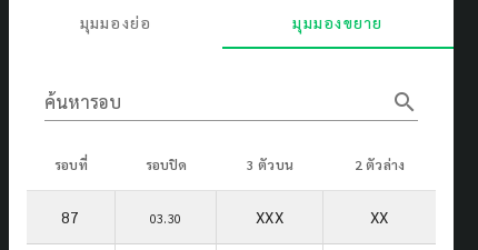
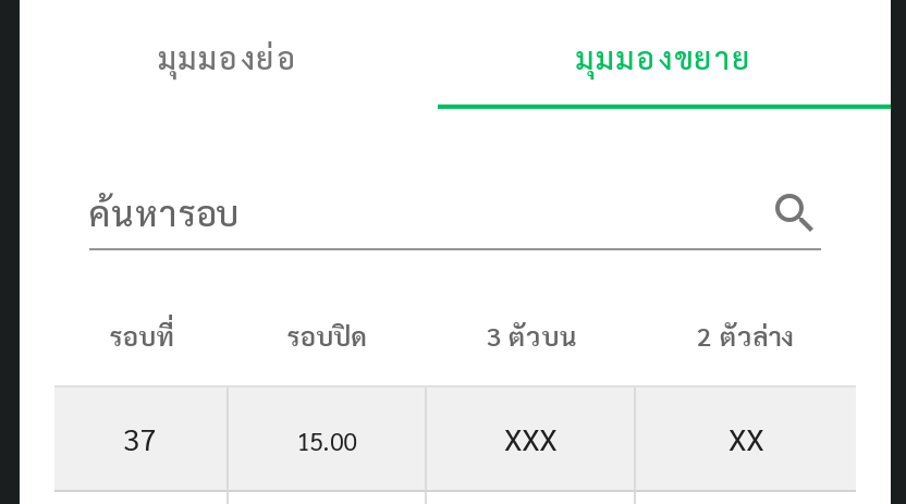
[62,206,80,226] 87 -> [123,418,158,457] 37
[150,210,181,226] 03.30 -> [297,424,357,457] 15.00

